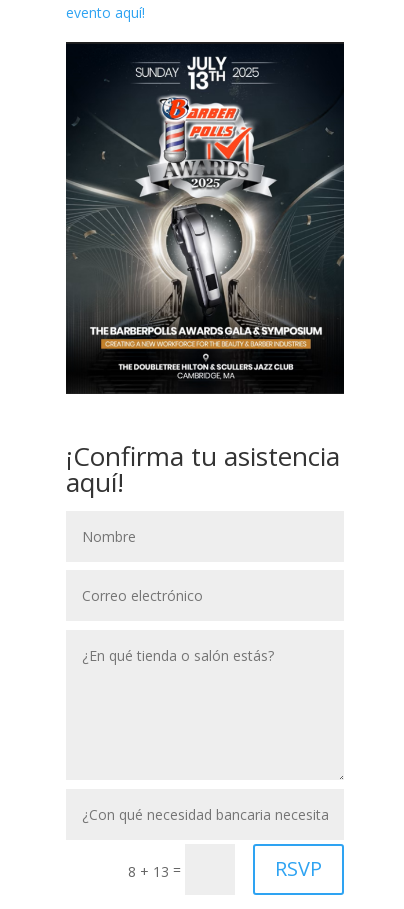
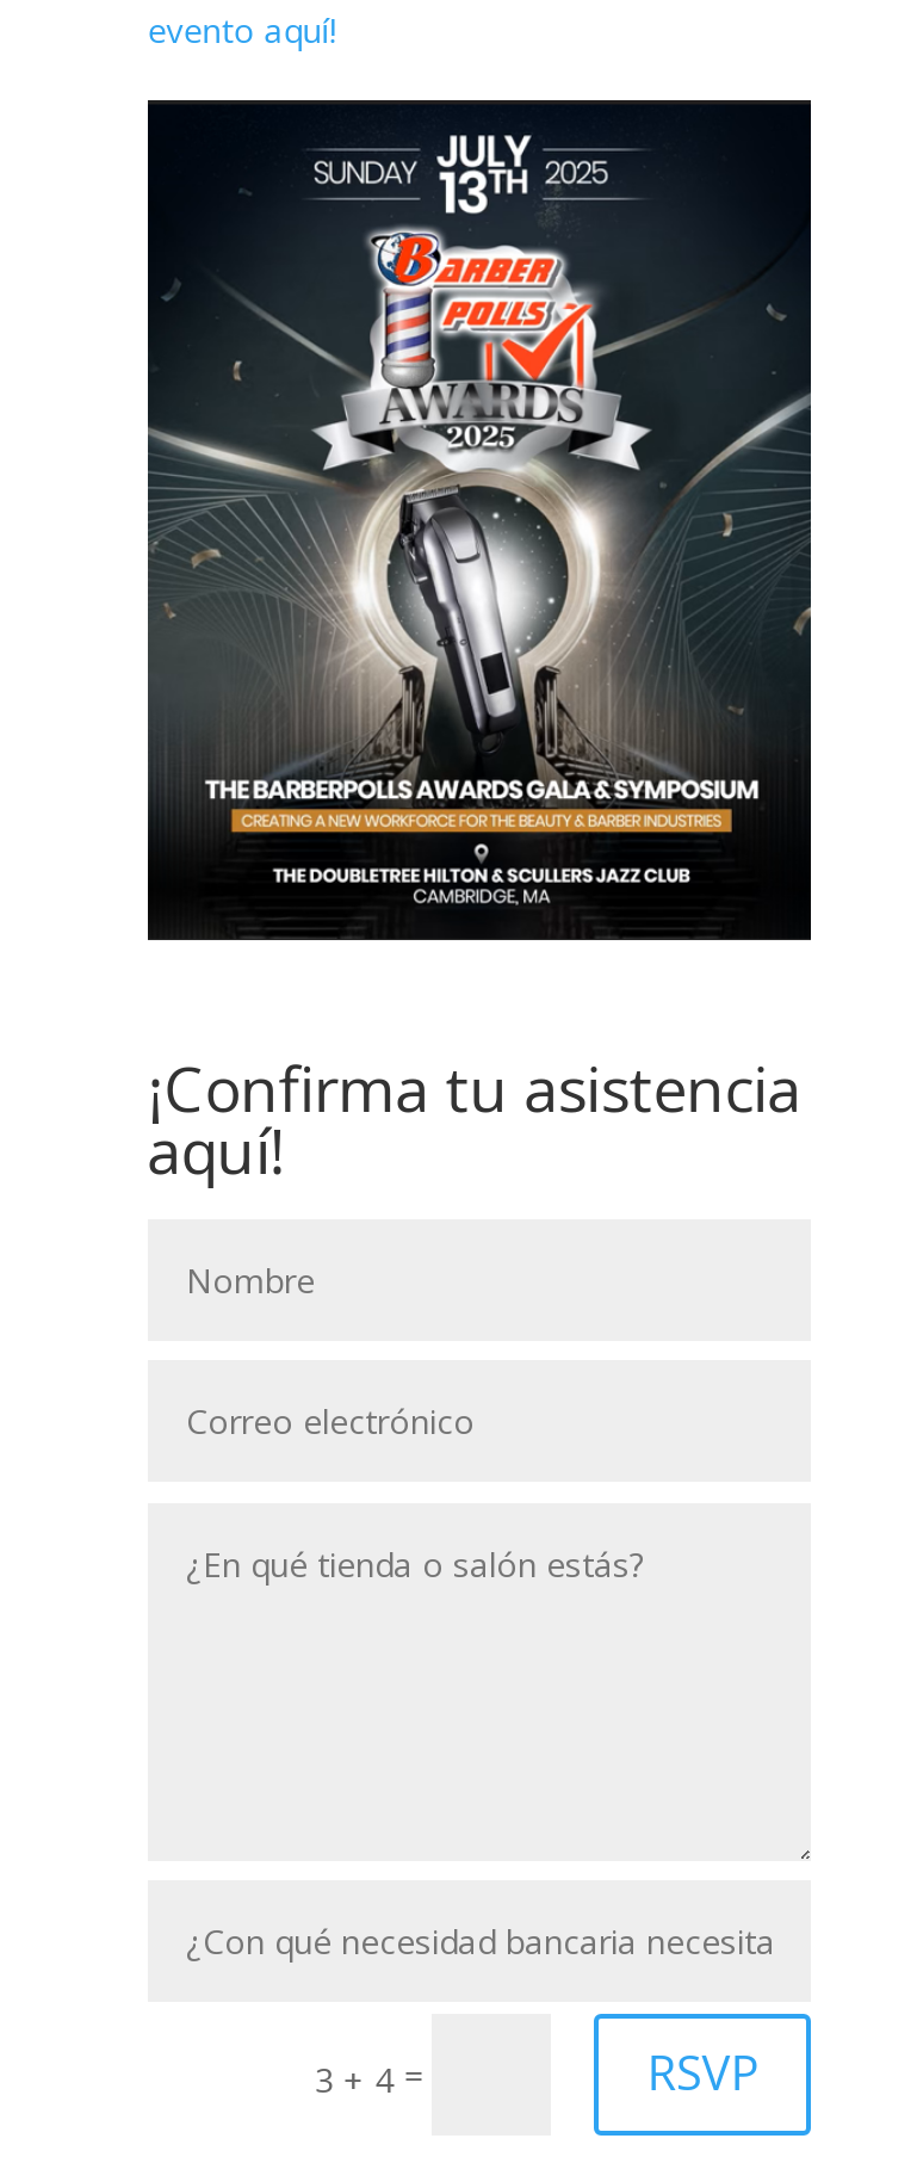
[128,860,185,881] 8 + 13 = -> [315,2051,432,2101] 3 + 4 =

